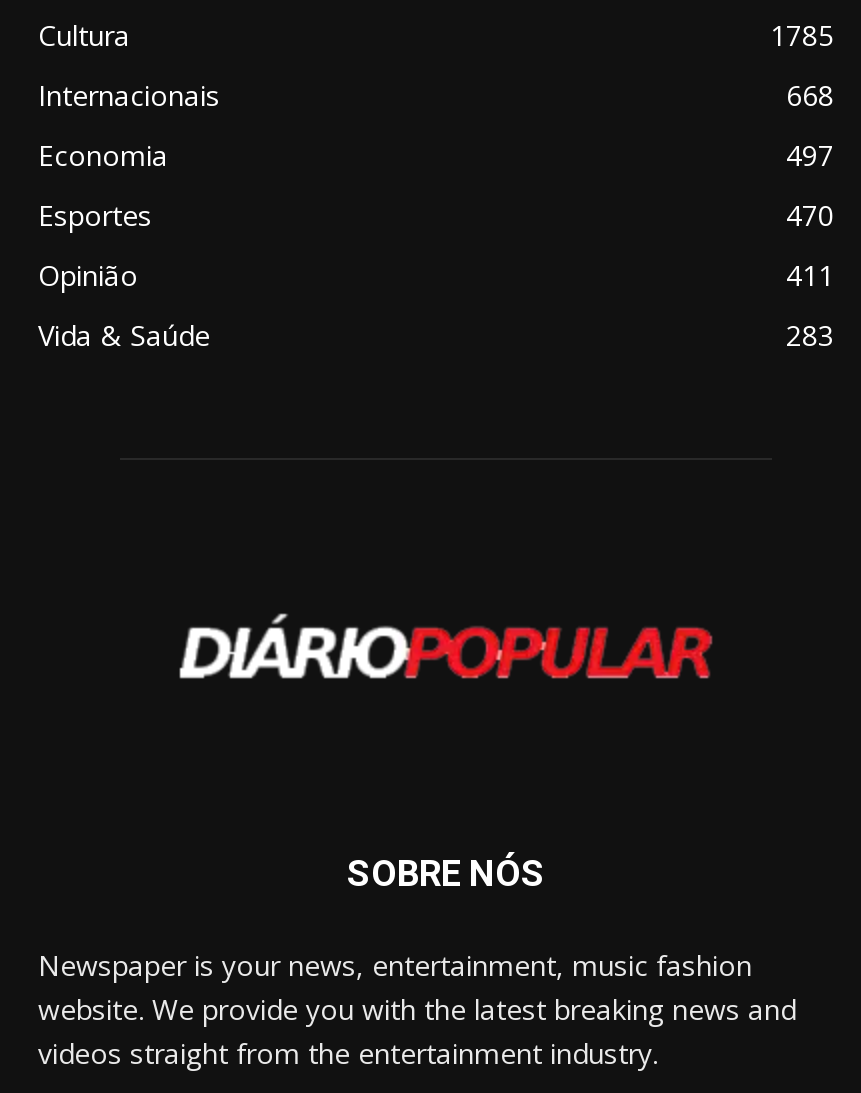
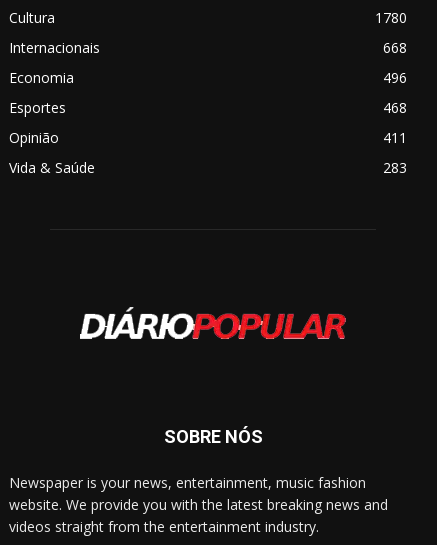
[770,15,834,53] 1785 -> [375,8,407,27] 1780
[786,135,834,173] 497 -> [383,68,407,87] 496
[786,195,834,233] 470 -> [383,98,407,117] 468

